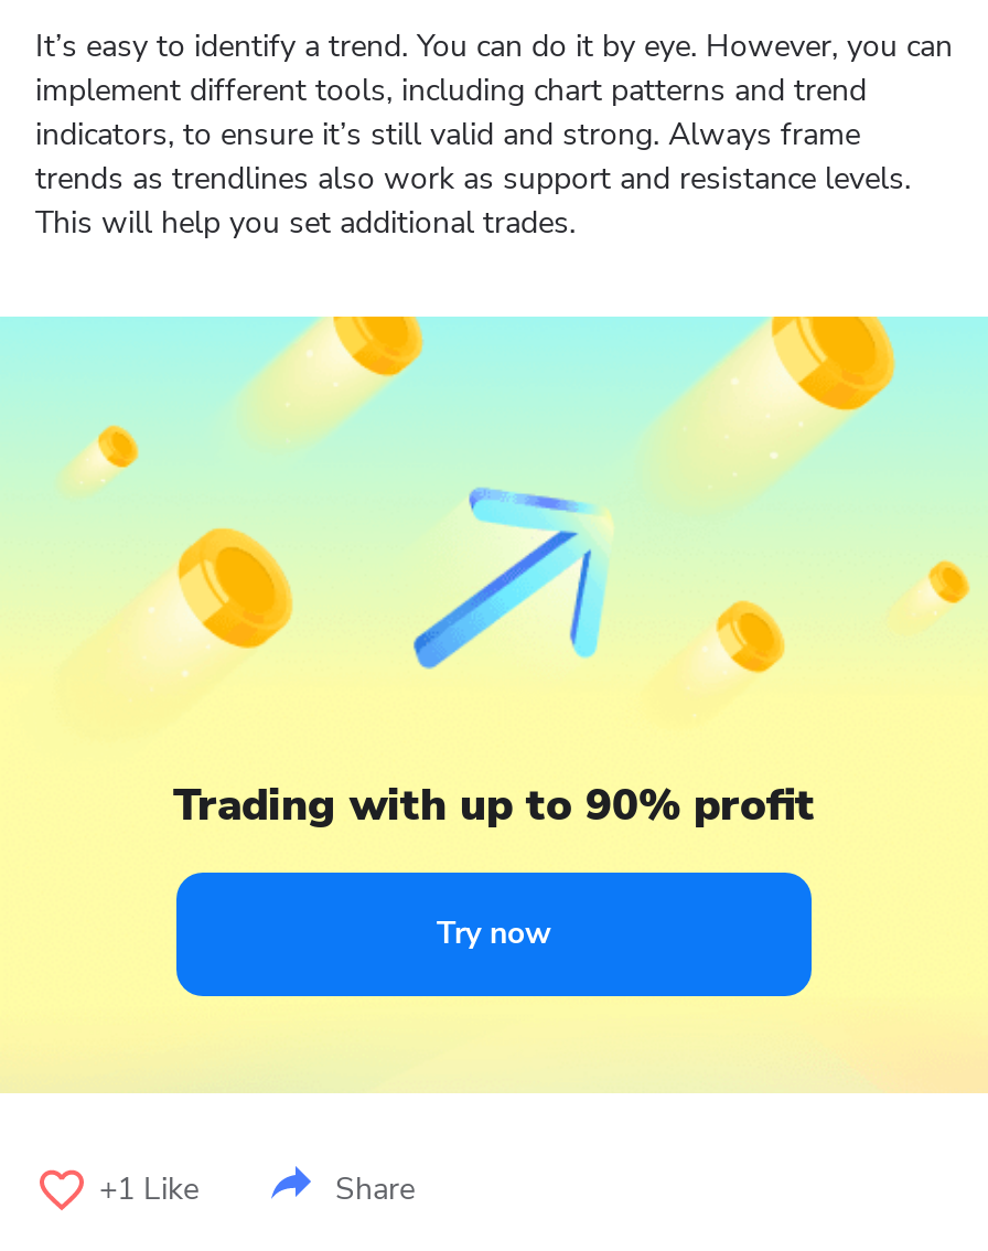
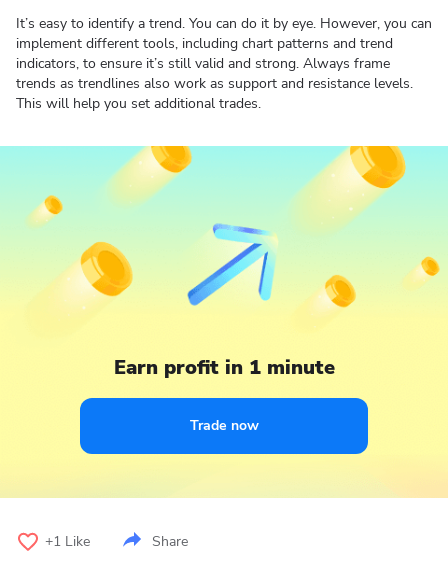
[173,776,815,835] Trading with up to 90% profit -> [113,354,334,381] Earn profit in 1 minute
[437,912,551,954] Try now -> [189,416,258,435] Trade now

